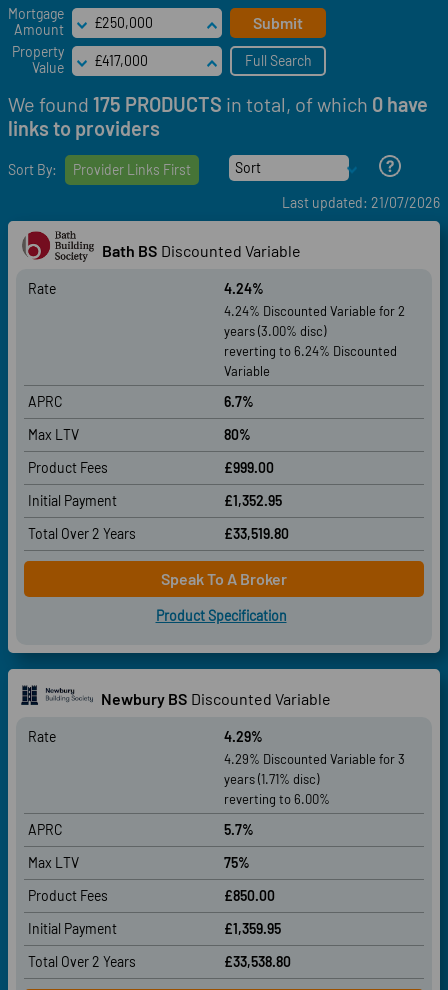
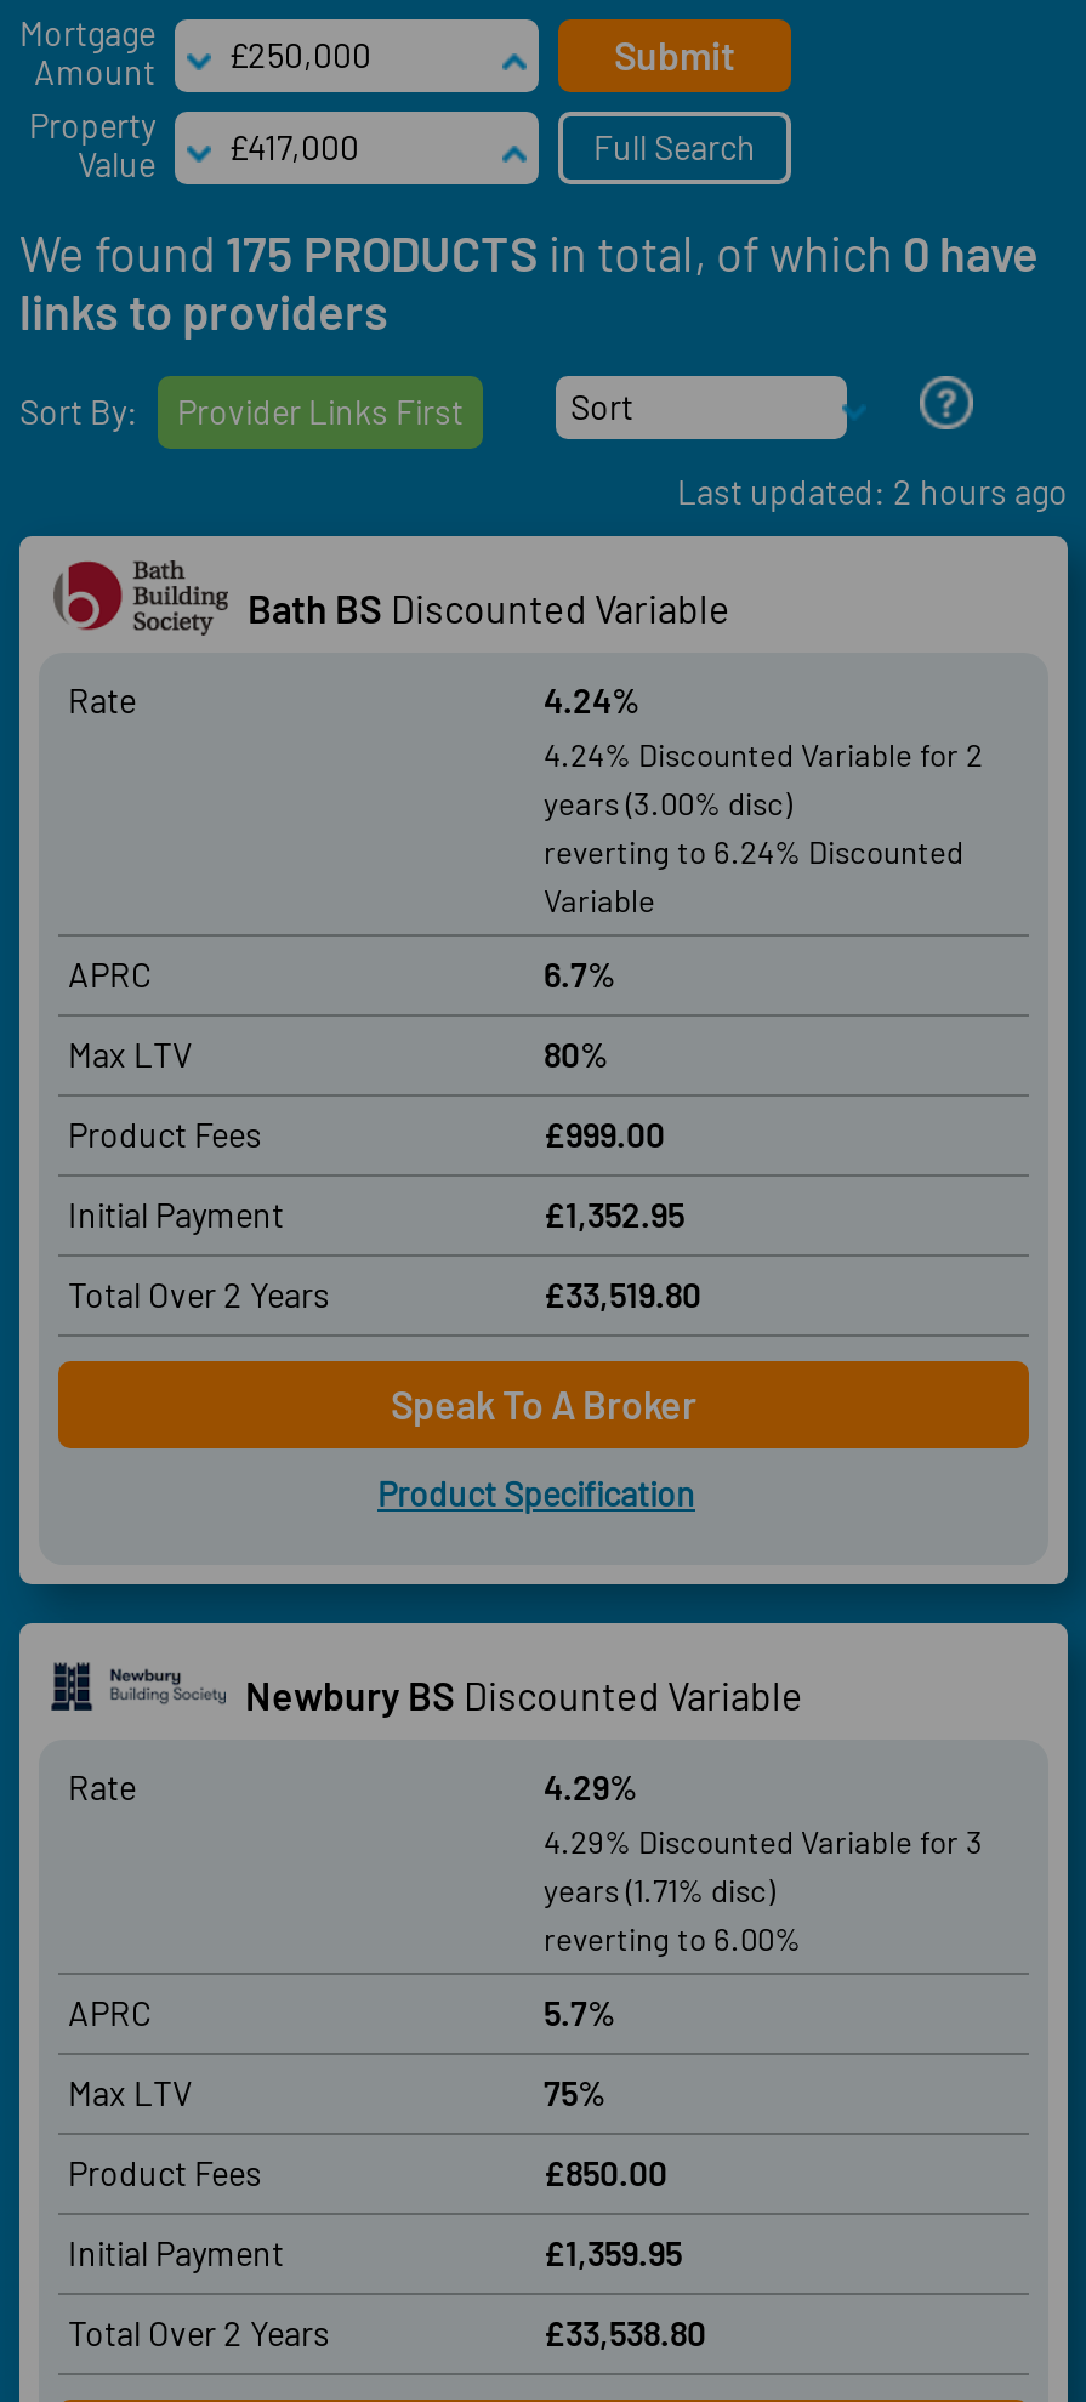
[282,194,440,211] Last updated: 21/07/2026 -> [677,471,1068,512] Last updated: 2 hours ago

